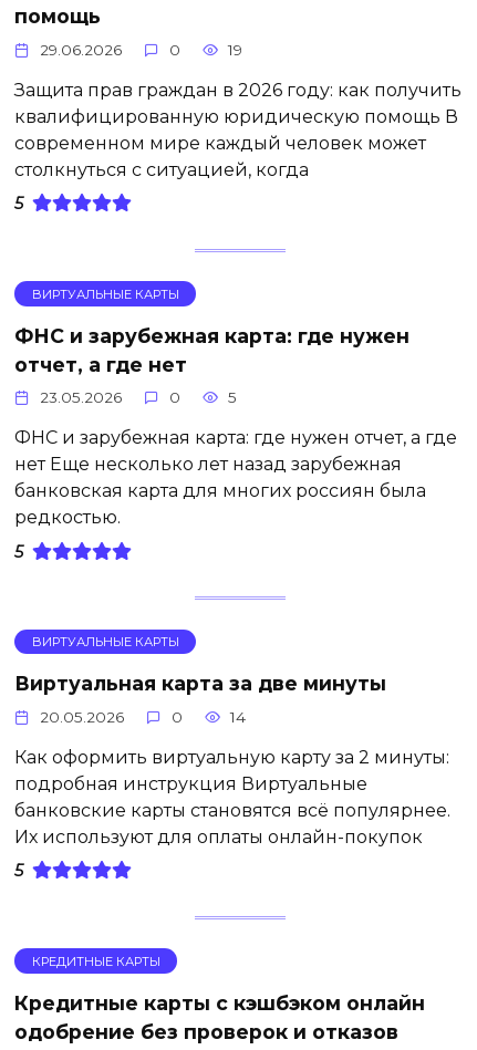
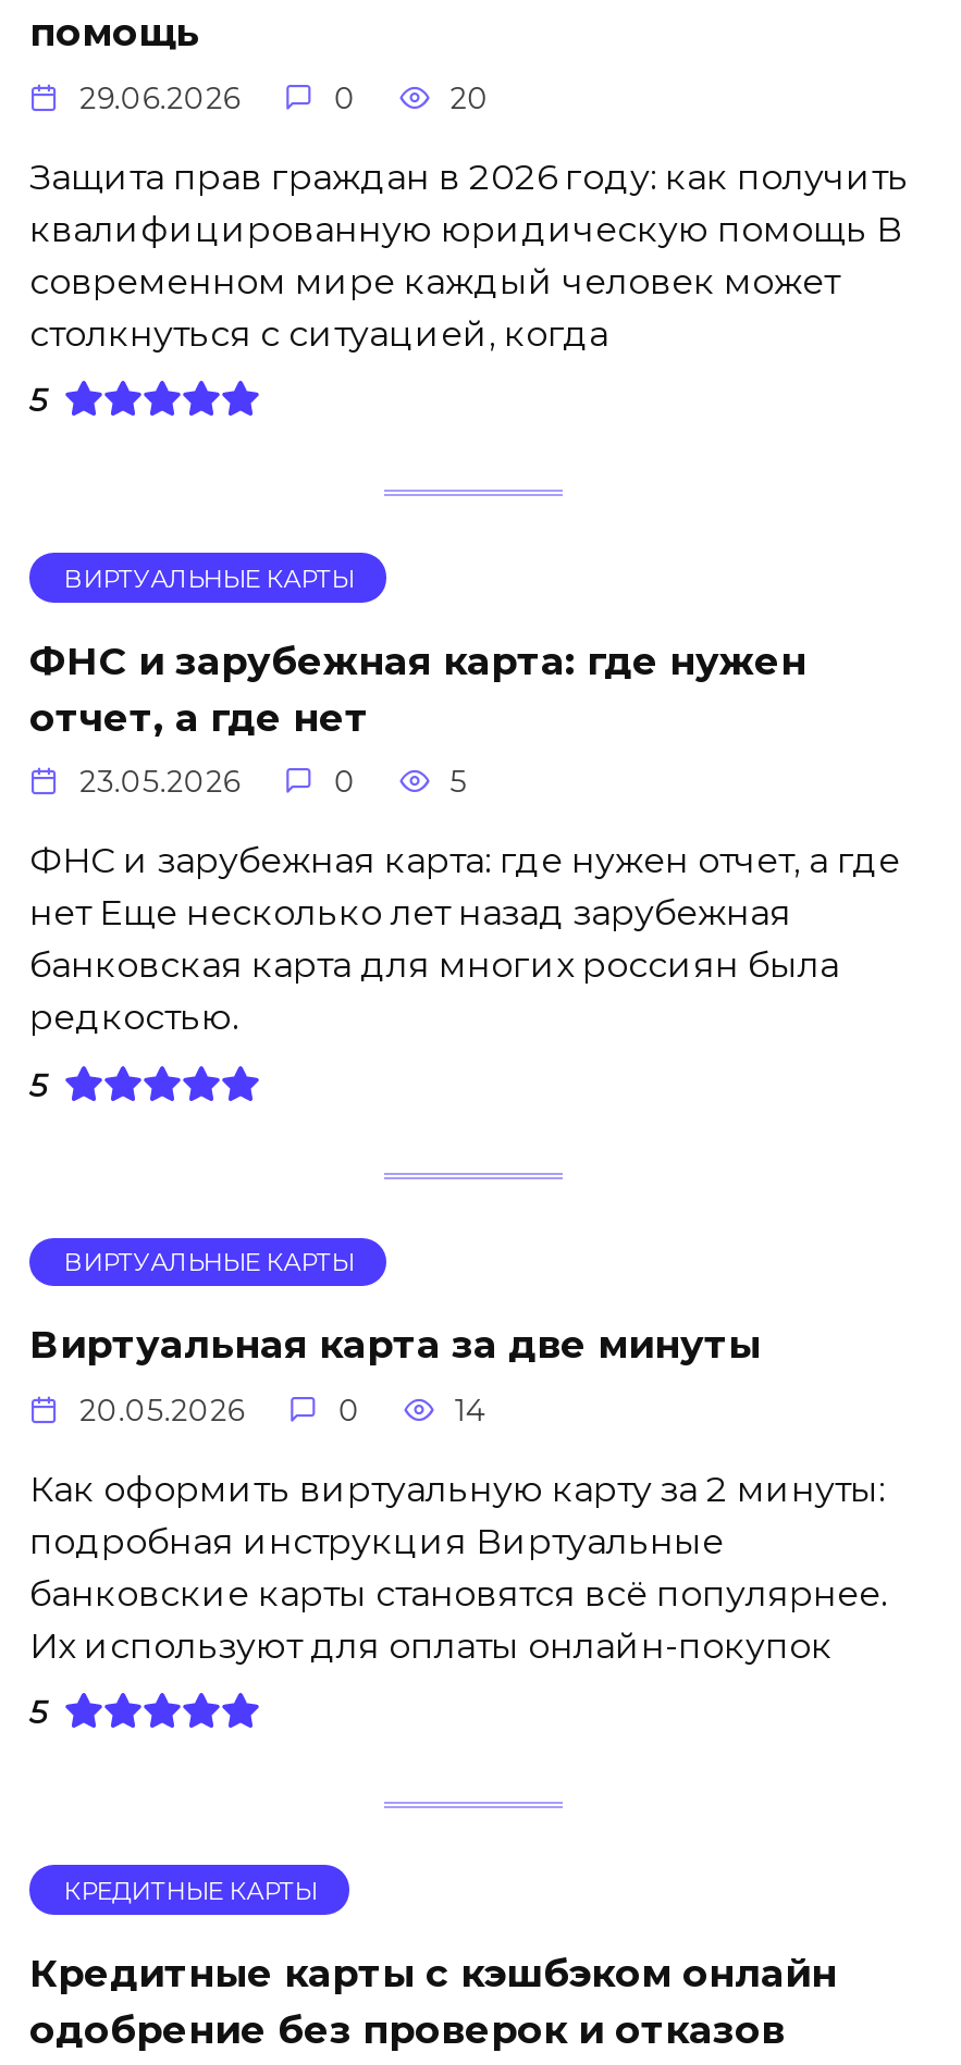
[228,41,243,58] 19 -> [450,80,489,115] 20

